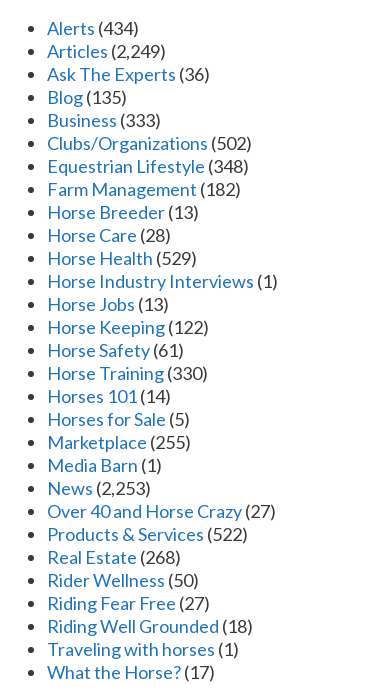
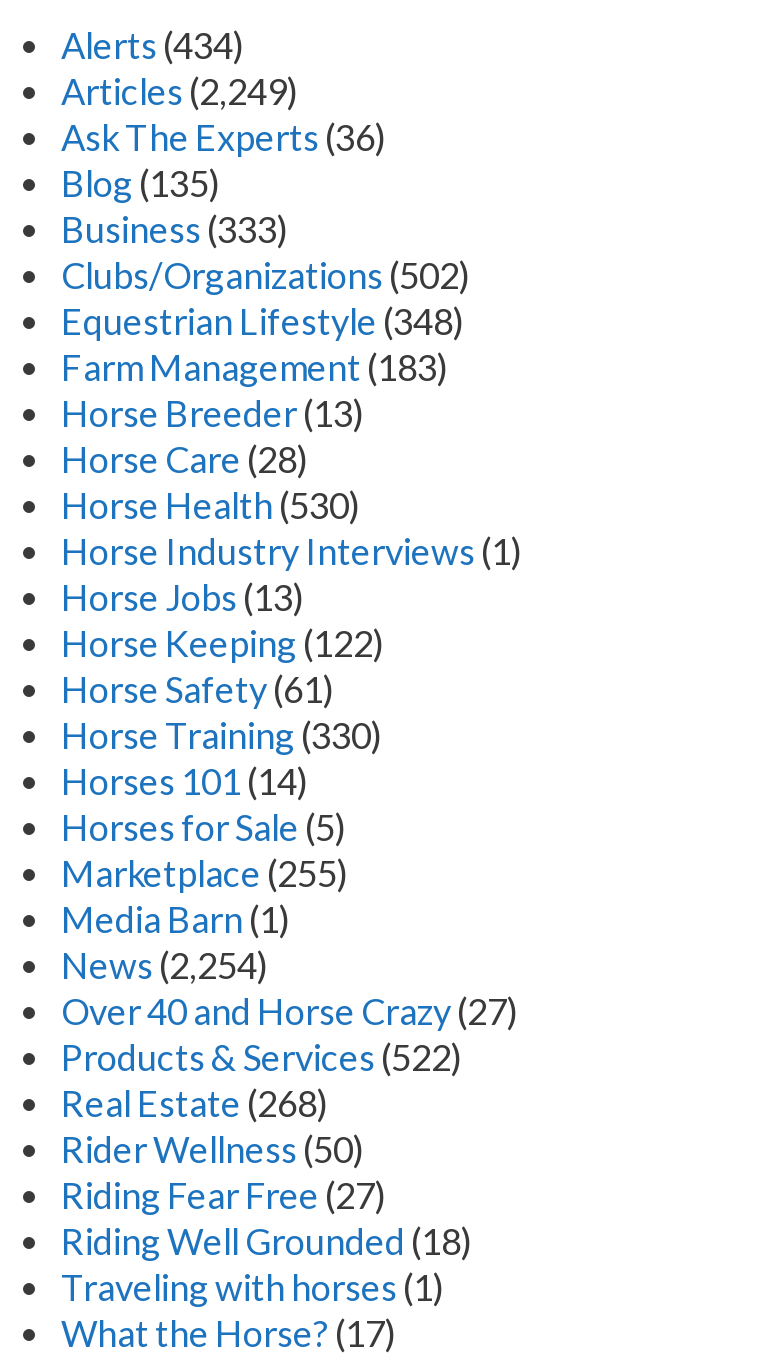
[47,178,241,200] Farm Management (182) -> [61,346,449,390] Farm Management (183)
[47,247,197,269] Horse Health (529) -> [61,484,361,528] Horse Health (530)
[47,477,151,499] News (2,253) -> [61,944,269,988] News (2,254)

